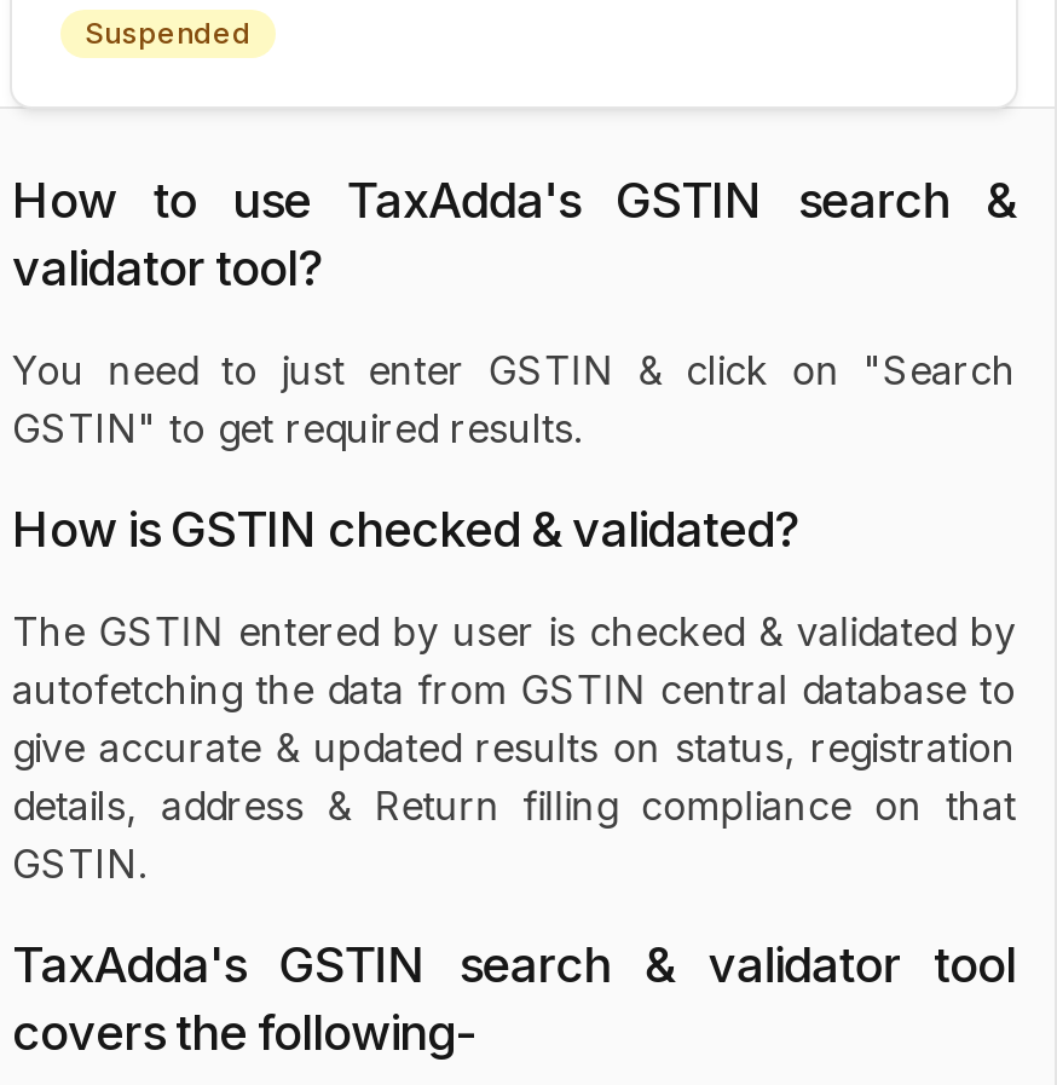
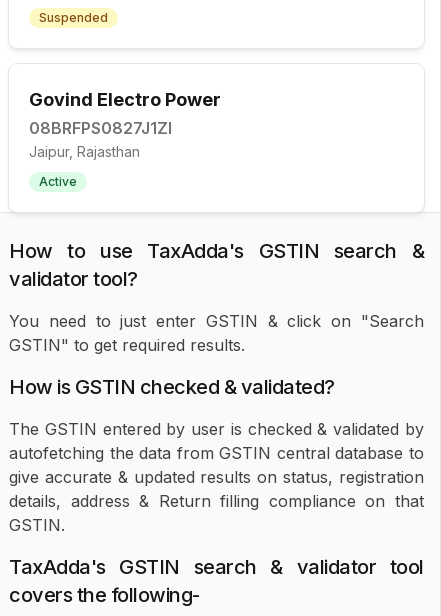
none -> [29,89,221,189] Govind Electro Power | 08BRFPS0827J1ZI | Jaipur, Rajasthan | Active

